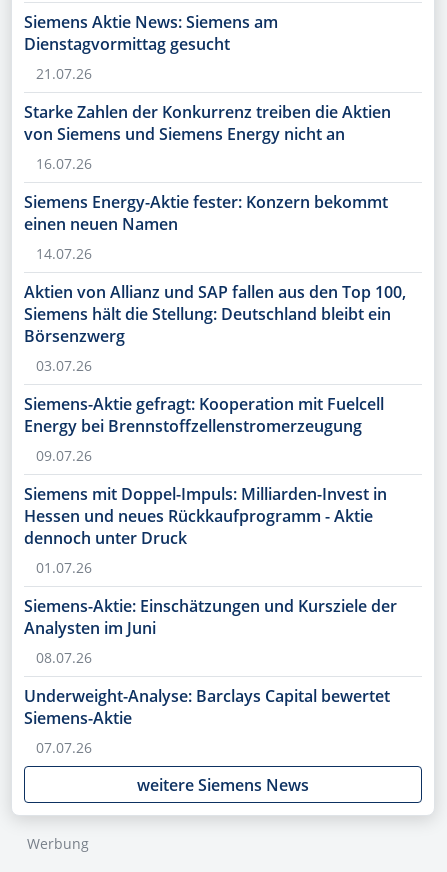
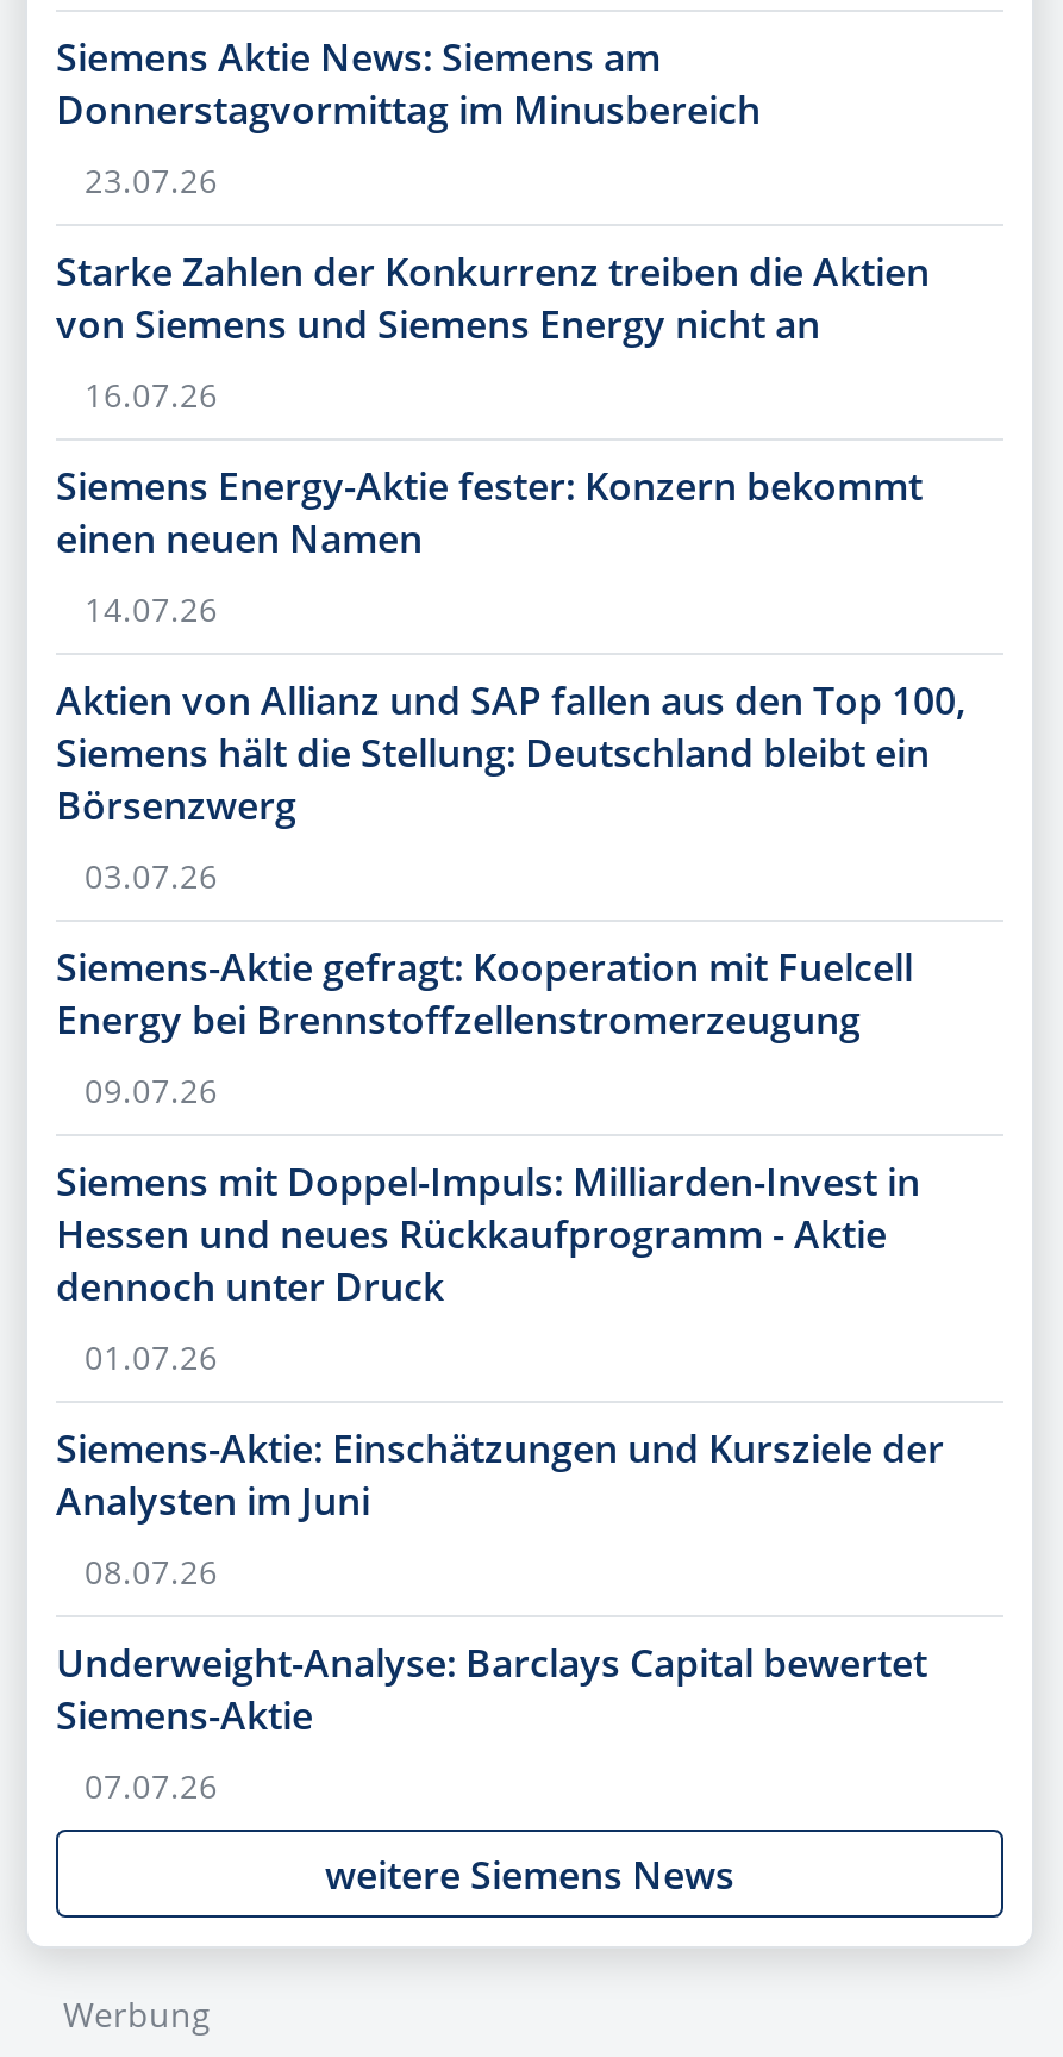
[24,33,230,55] Dienstagvormittag gesucht -> [56,84,761,137] Donnerstagvormittag im Minusbereich
[36,64,92,83] 21.07.26 -> [85,158,218,203] 23.07.26

